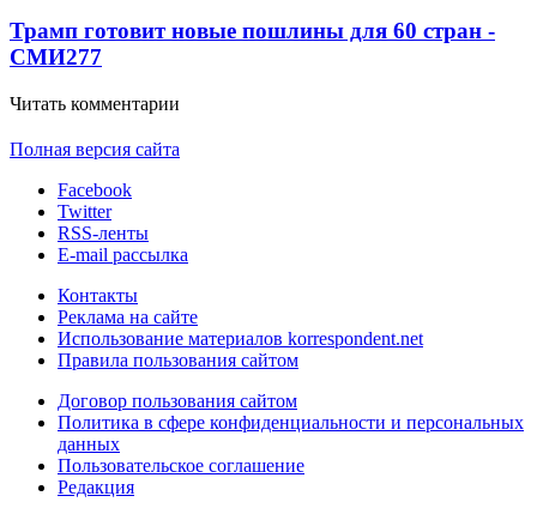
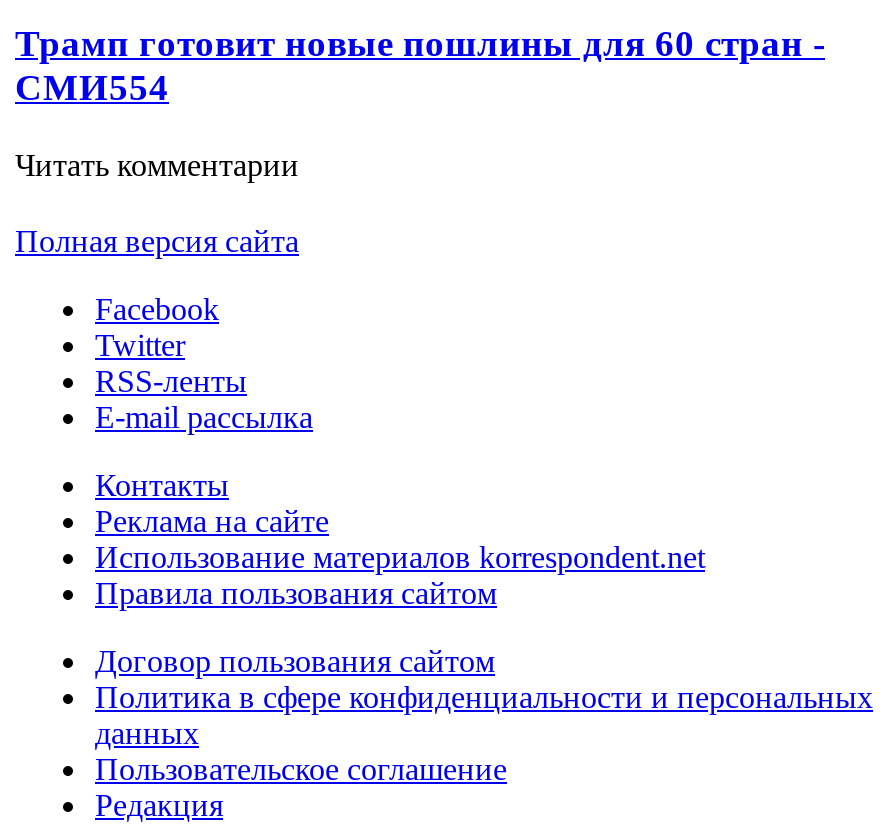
[10,44,102,69] СМИ277 -> [15,67,169,109] СМИ554

